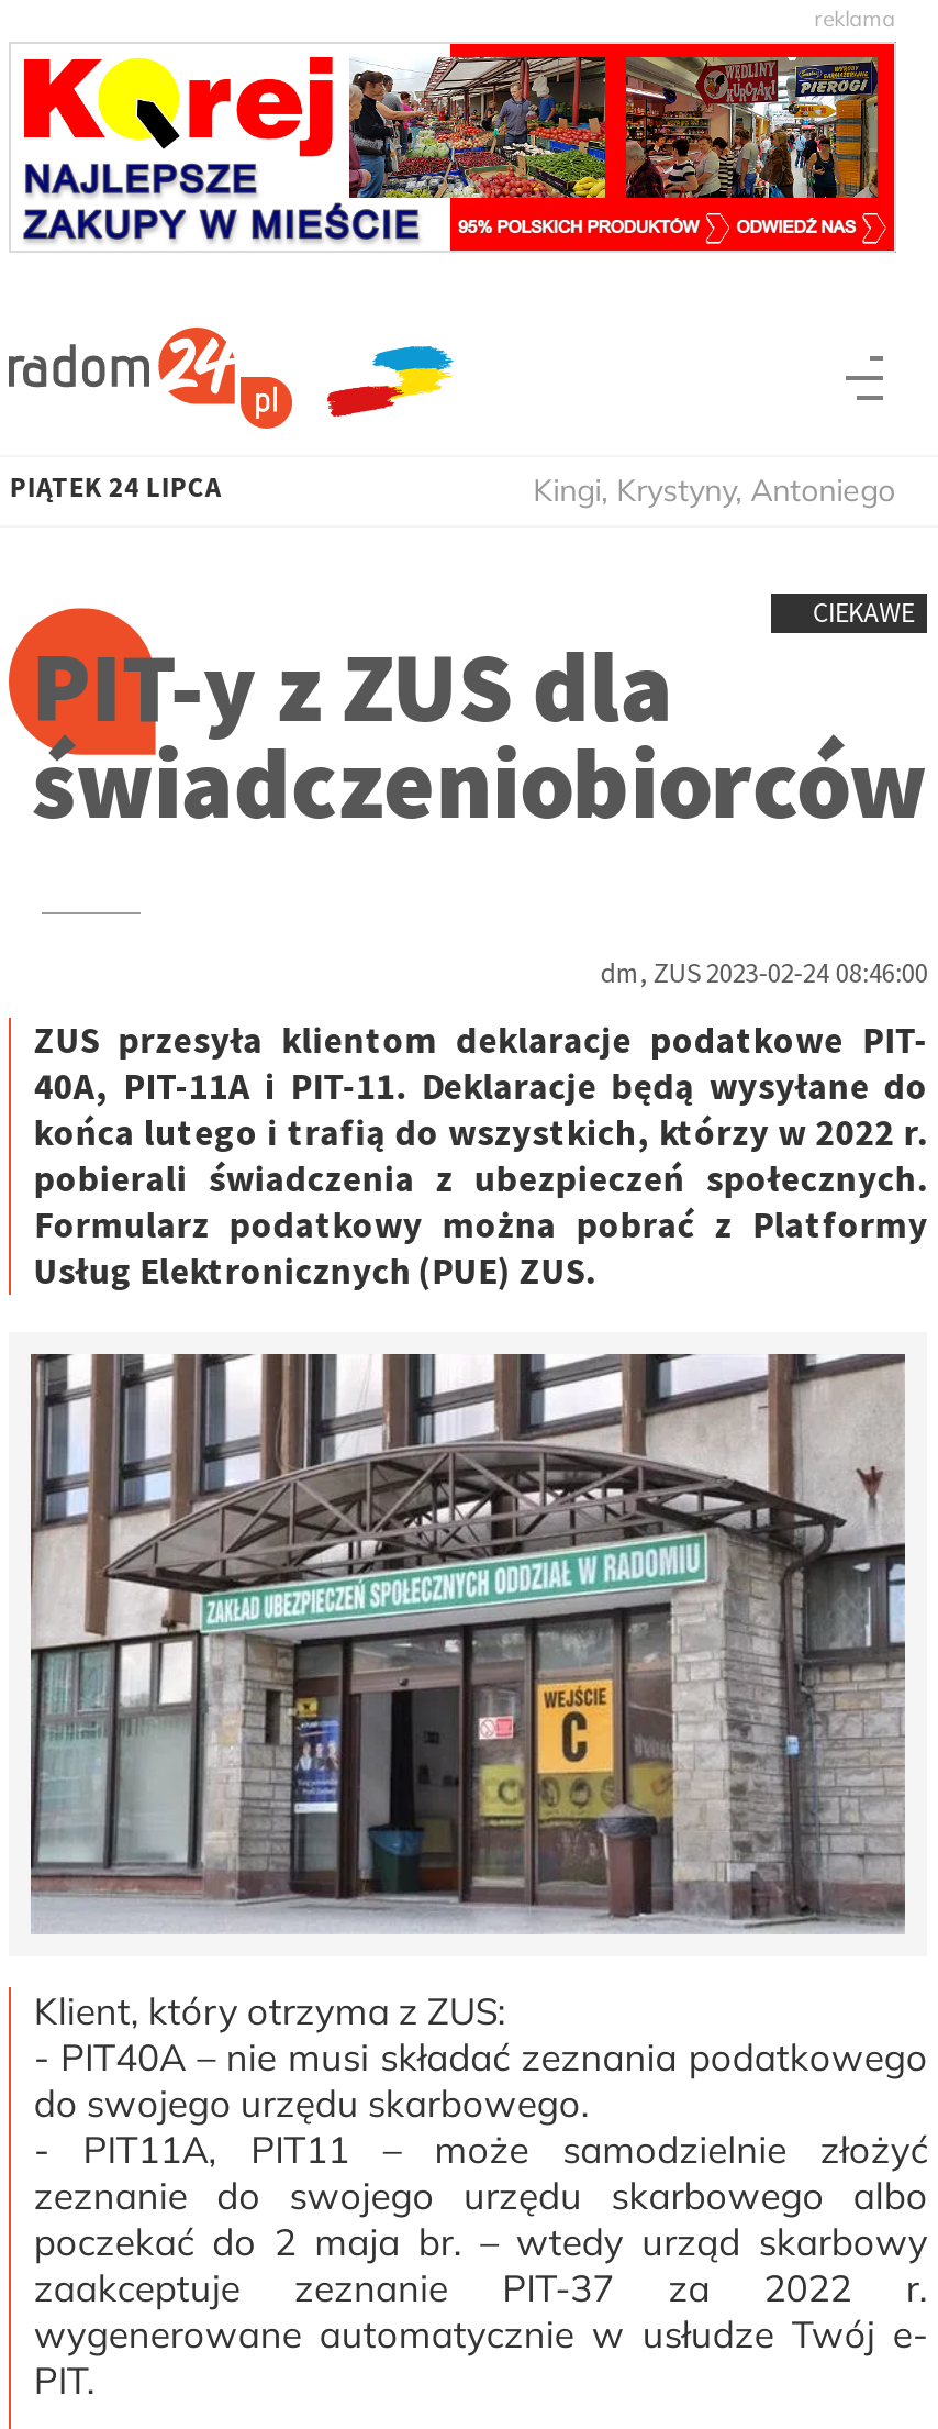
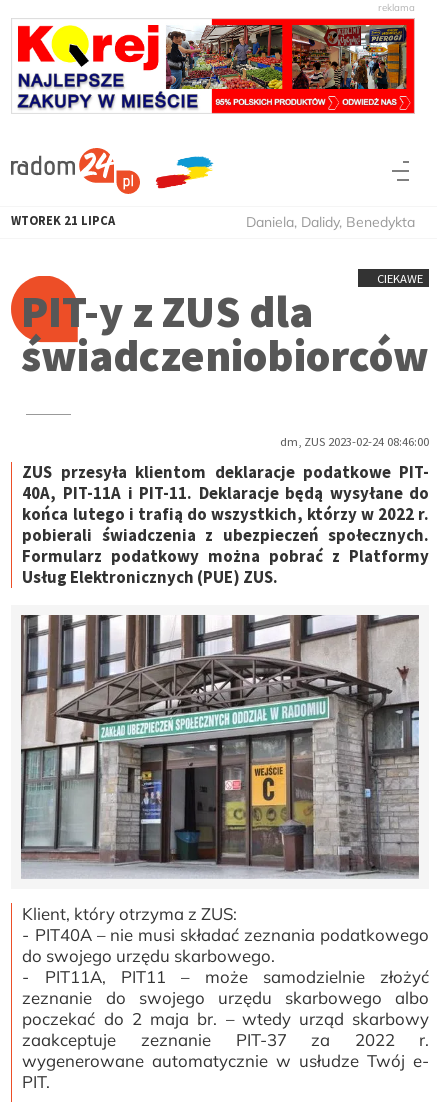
[10,471,895,511] PIĄTEK 24 LIPCA | Kingi, Krystyny, Antoniego -> [11,213,415,231] WTOREK 21 LIPCA | Daniela, Dalidy, Benedykta

